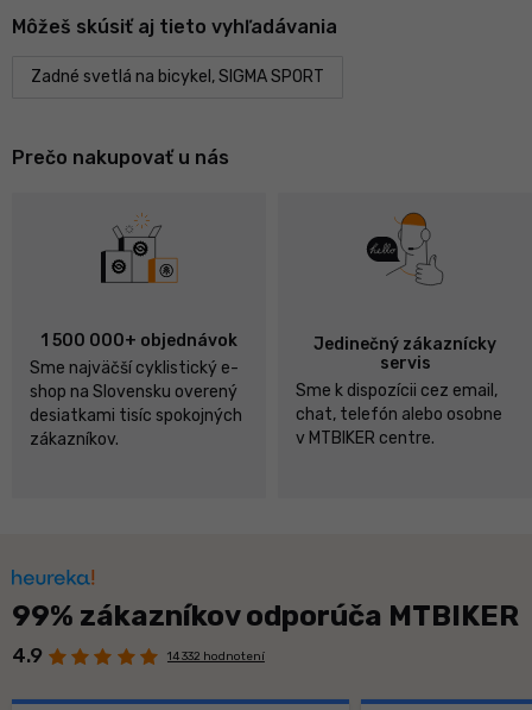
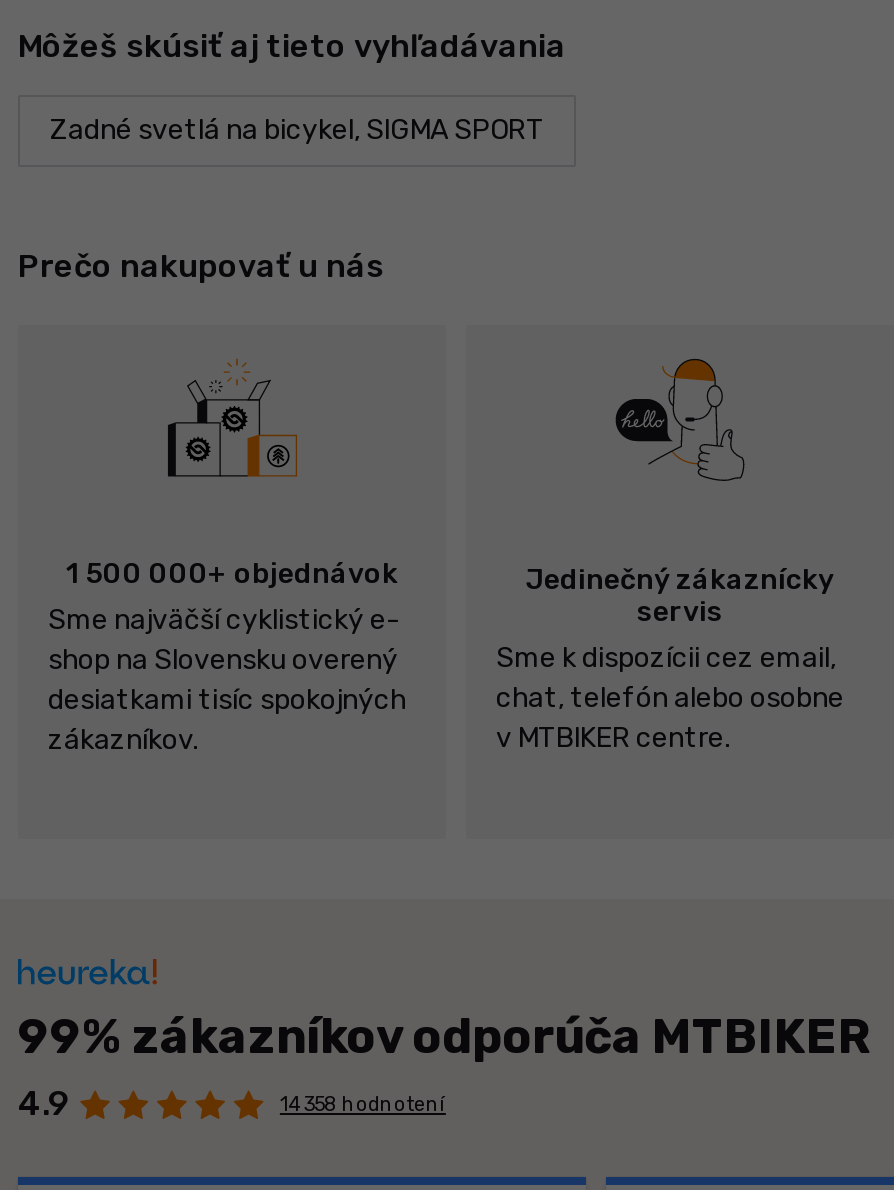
[167,649,265,664] 14 332 hodnotení -> [280,1093,446,1117] 14 358 hodnotení

